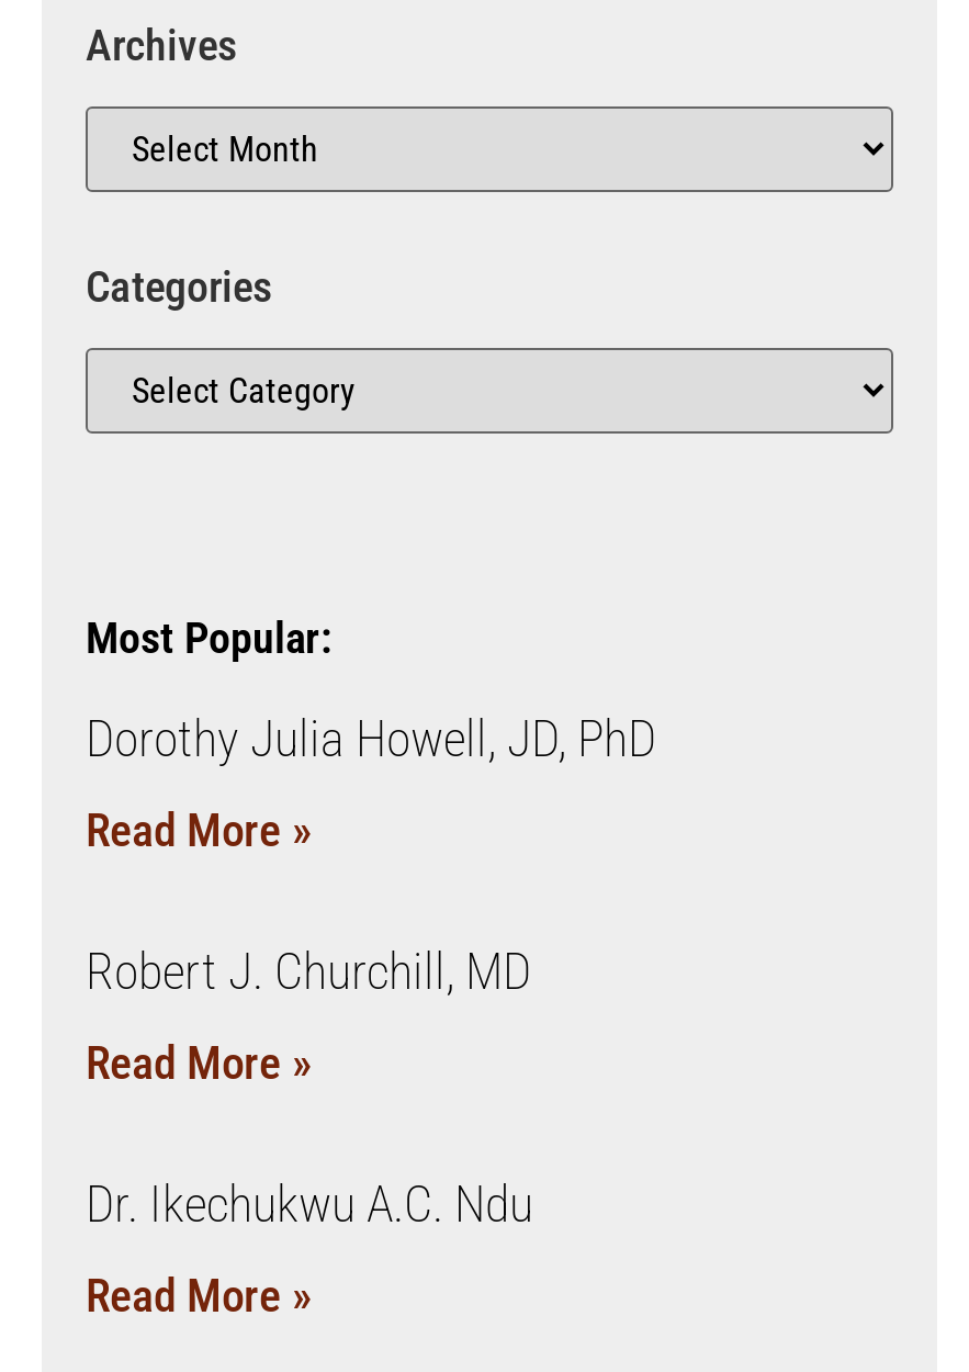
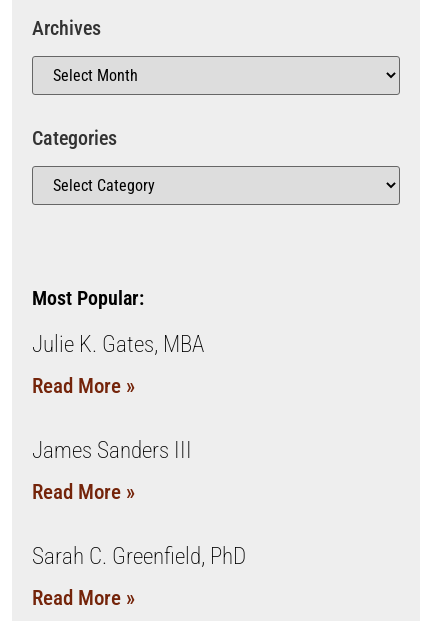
[86,711,656,770] Dorothy Julia Howell, JD, PhD -> [32,331,204,358] Julie K. Gates, MBA
[86,944,531,1003] Robert J. Churchill, MD -> [32,437,192,464] James Sanders III
[86,1176,533,1236] Dr. Ikechukwu A.C. Ndu -> [32,543,246,570] Sarah C. Greenfield, PhD

